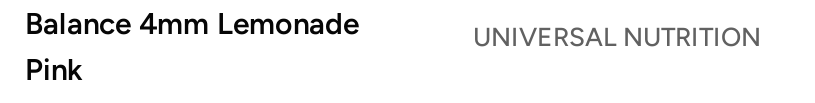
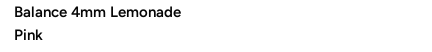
[473,22,761,52] UNIVERSAL NUTRITION -> none

